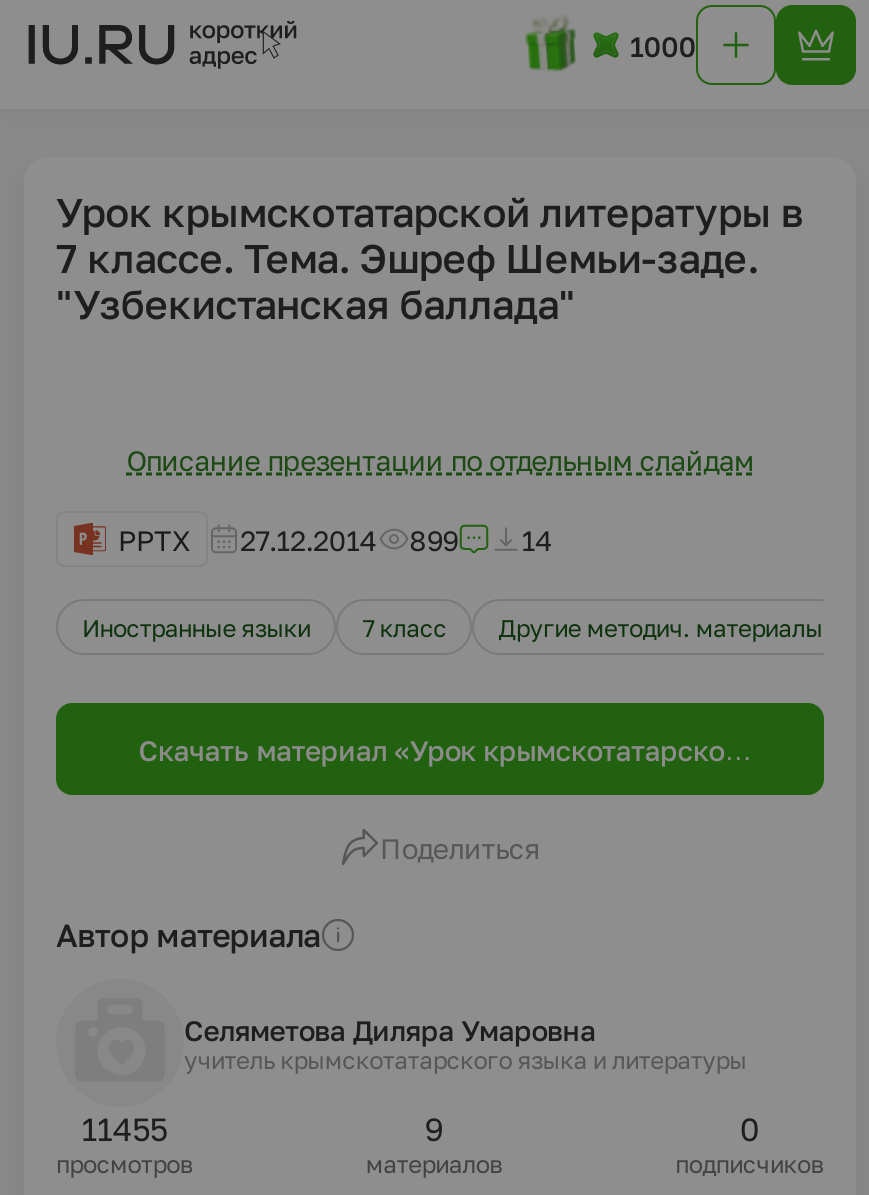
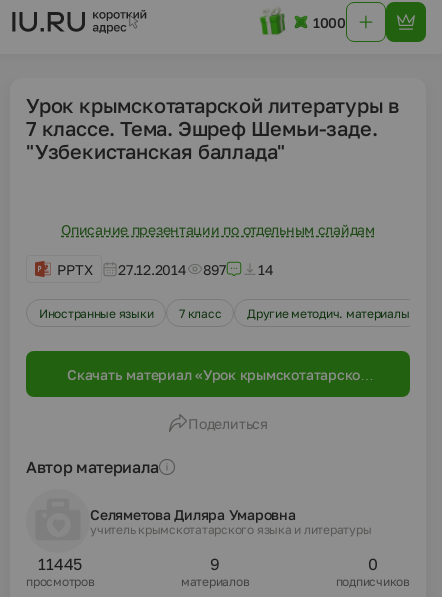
[118,522,553,556] PPTX 27.12.2014 899 14 -> [57,260,273,277] PPTX 27.12.2014 897 14
[82,1109,167,1149] 11455 -> [38,554,82,574] 11445

